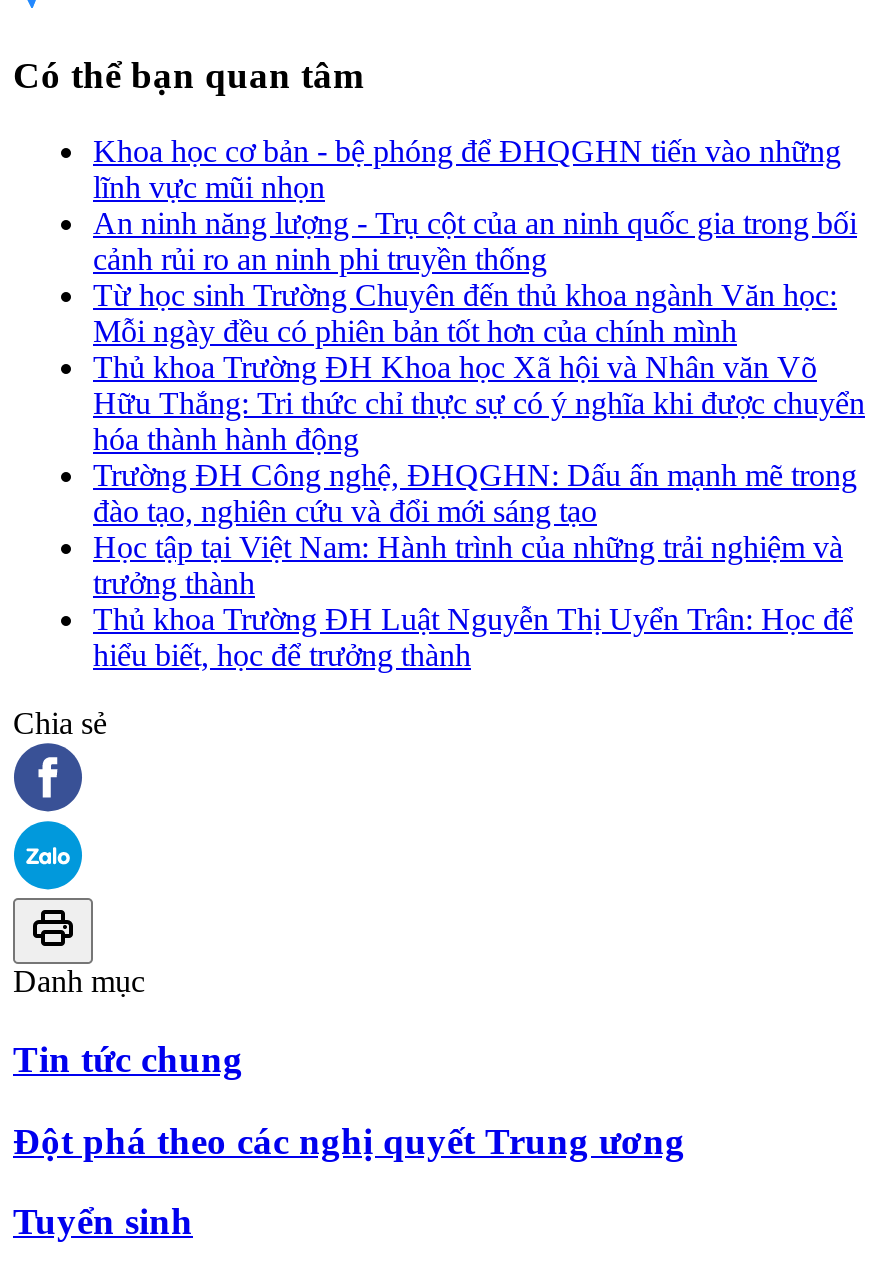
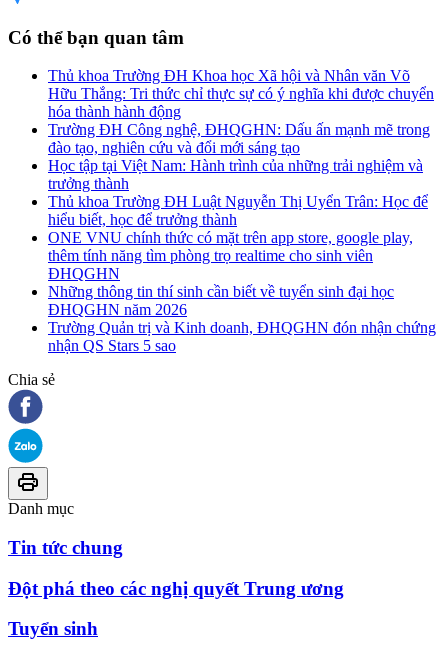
[93,134,857,348] Khoa học cơ bản - bệ phóng để ĐHQGHN tiến vào những | lĩnh vực mũi nhọn | An ninh năng lượng - Trụ cột của an ninh quốc gia trong bối | cảnh rủi ro an ninh phi truyền thống | Từ học sinh Trường Chuyên đến thủ khoa ngành Văn học: | Mỗi ngày đều có phiên bản tốt hơn của chính mình -> none
moved [93,350,865,672] -> [48,67,434,228]: Thủ khoa Trường ĐH Khoa học Xã hội và Nhân văn Võ | Hữu Thắng: Tri thức chỉ thực sự có ý nghĩa khi được chuyển | hóa thành hành động | ... | Thủ khoa Trường ĐH Luật Nguyễn Thị Uyển Trân: Học để | hiểu biết, học để trưởng thành
none -> [48,229,436,354] ONE VNU chính thức có mặt trên app store, google play, | thêm tính năng tìm phòng trọ realtime cho sinh viên | ĐHQGHN | Những thông tin thí sinh cần biết về tuyển sinh đại học | ĐHQGHN năm 2026 | Trường Quản trị và Kinh doanh, ĐHQGHN đón nhận chứng | nhận QS Stars 5 sao

